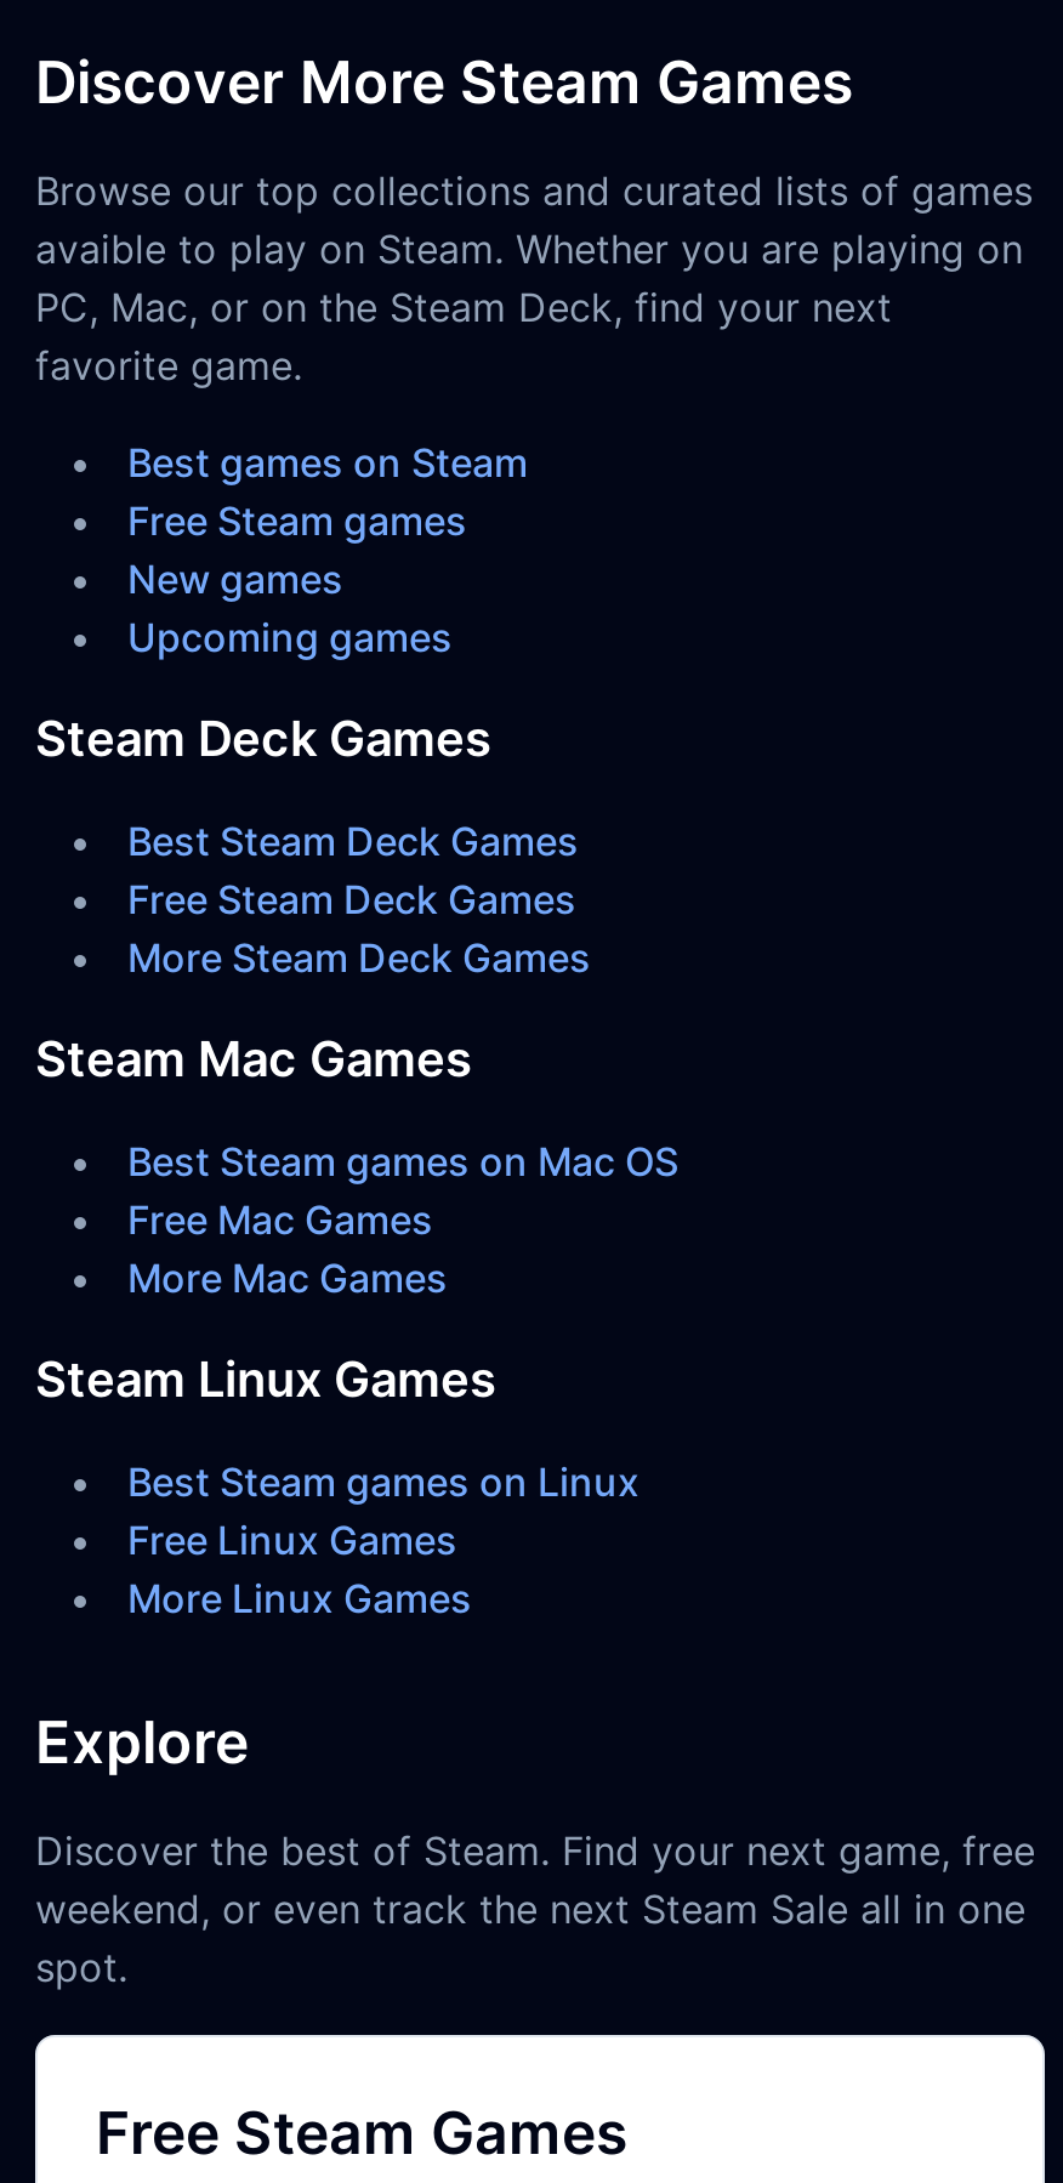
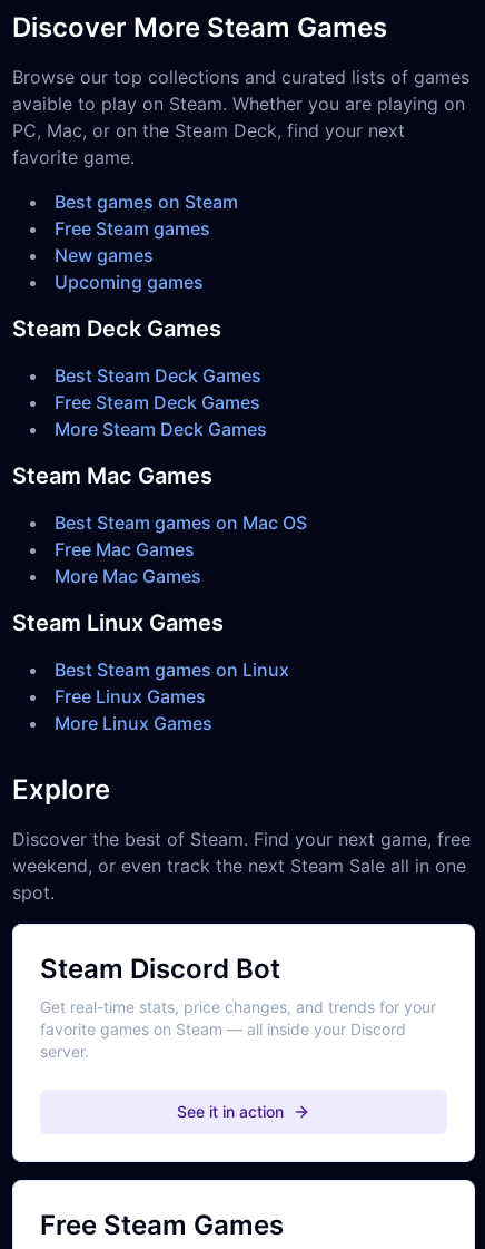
none -> [40,952,436,1120] Steam Discord Bot | Get real-time stats, price changes, and trends for your | favorite games on Steam — all inside your Discord | server. | See it in action

